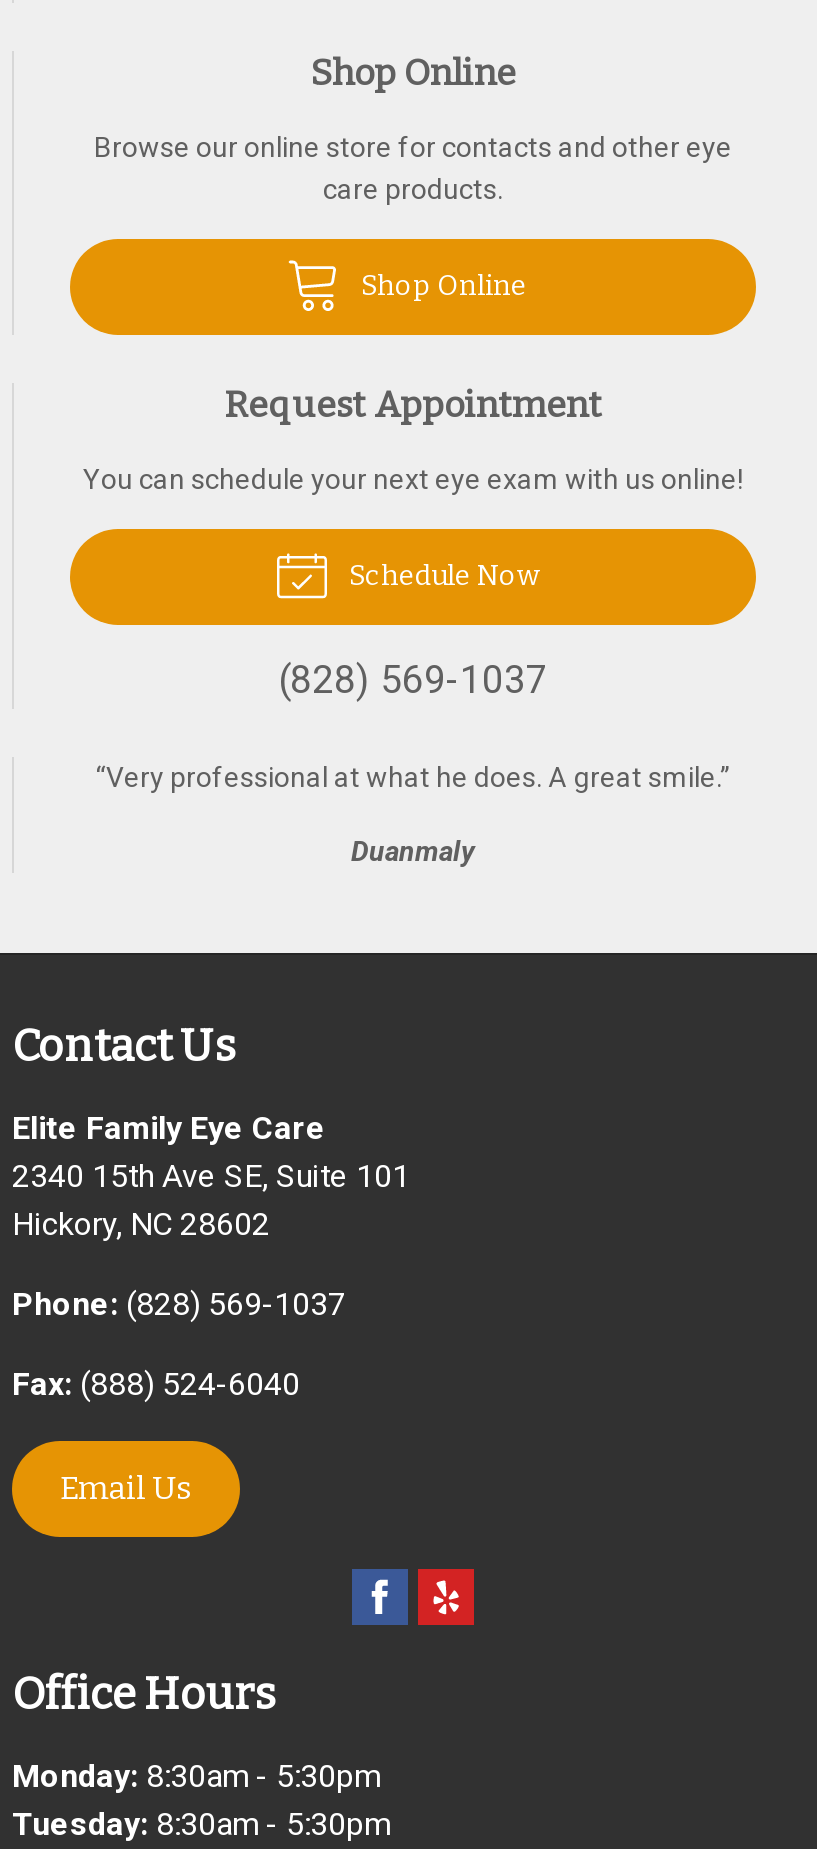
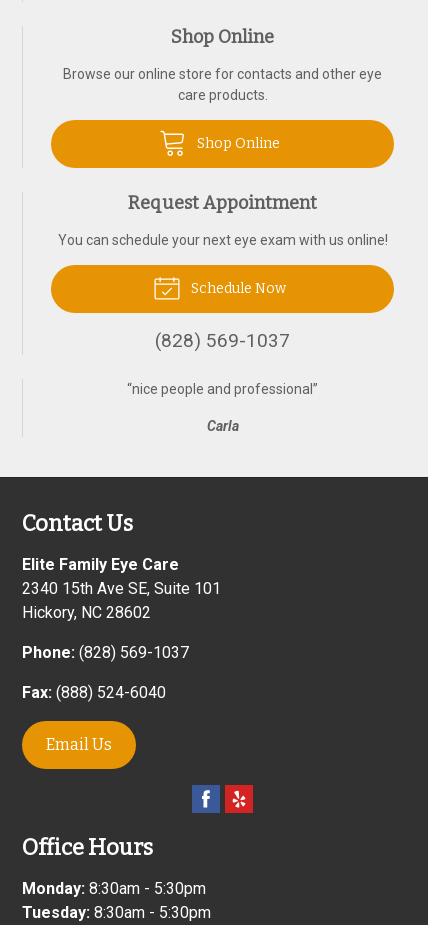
[96,761,730,793] “Very professional at what he does. A great smile.” -> [127,381,318,397] “nice people and professional”
[351,835,475,867] Duanmaly -> [206,418,238,434] Carla

